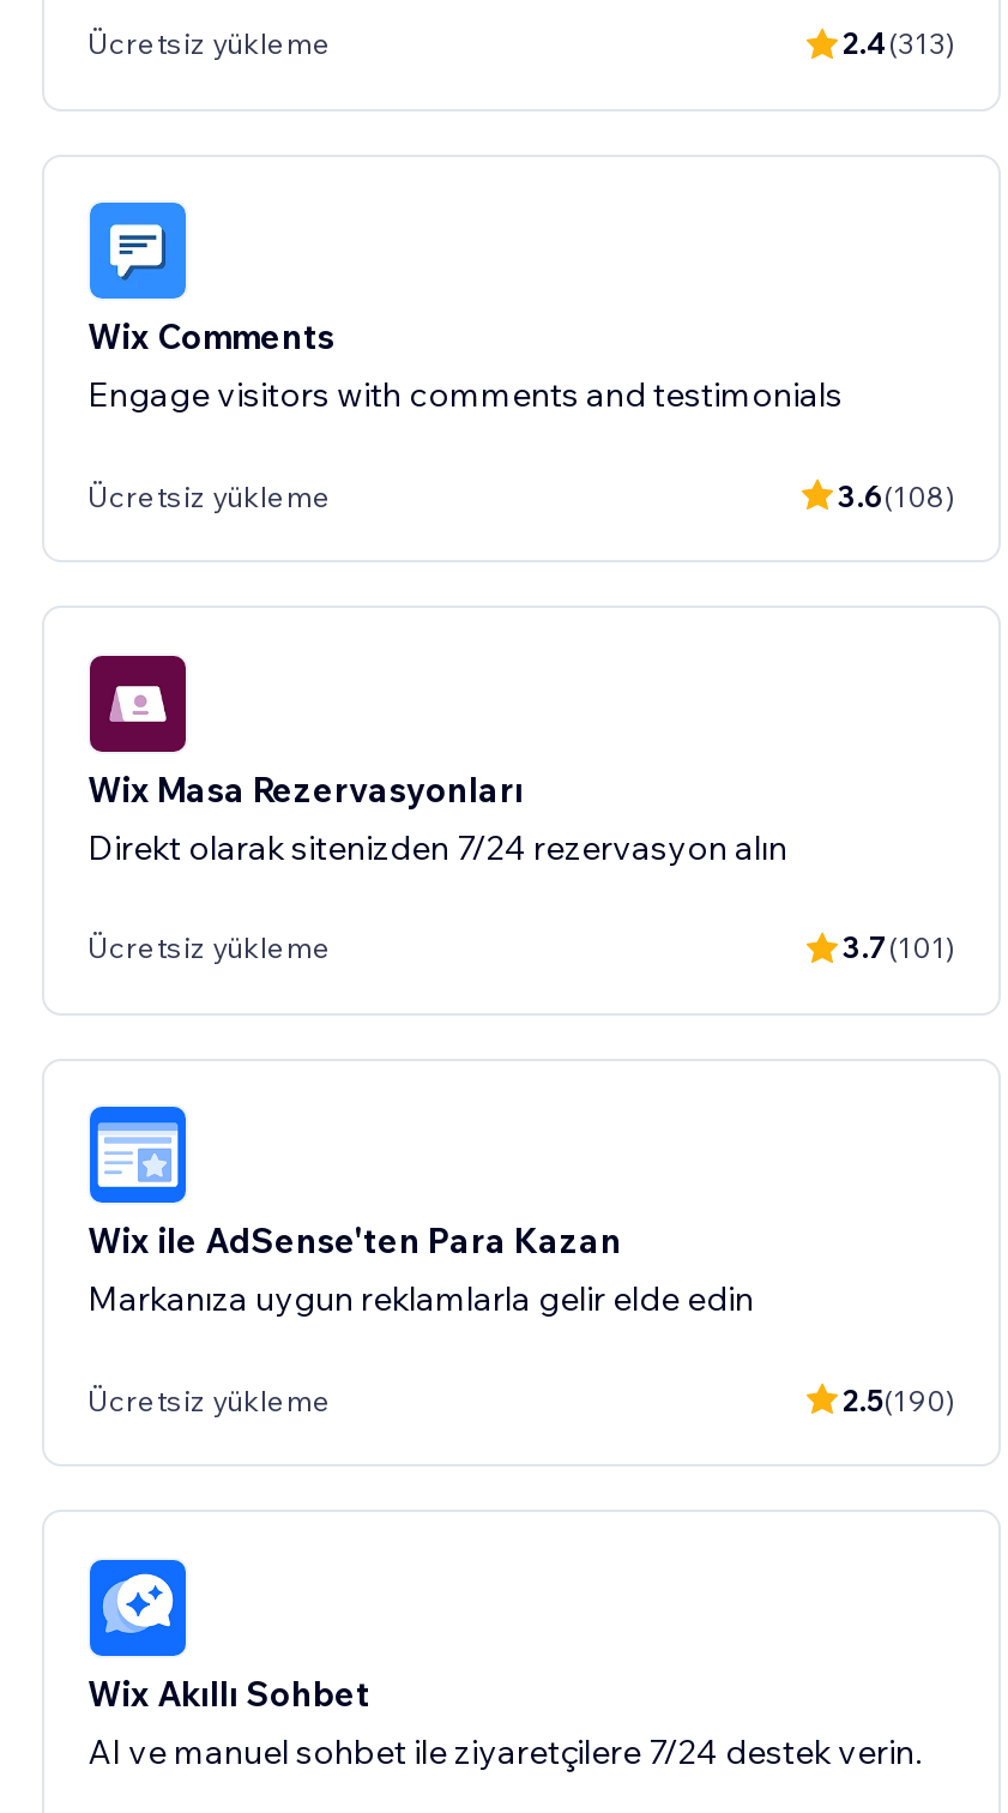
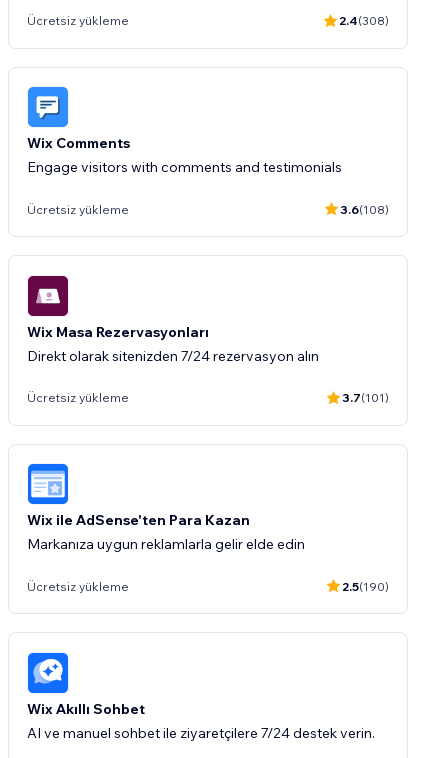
[843,25,955,61] 2.4(313) -> [339,13,389,28] 2.4(308)

